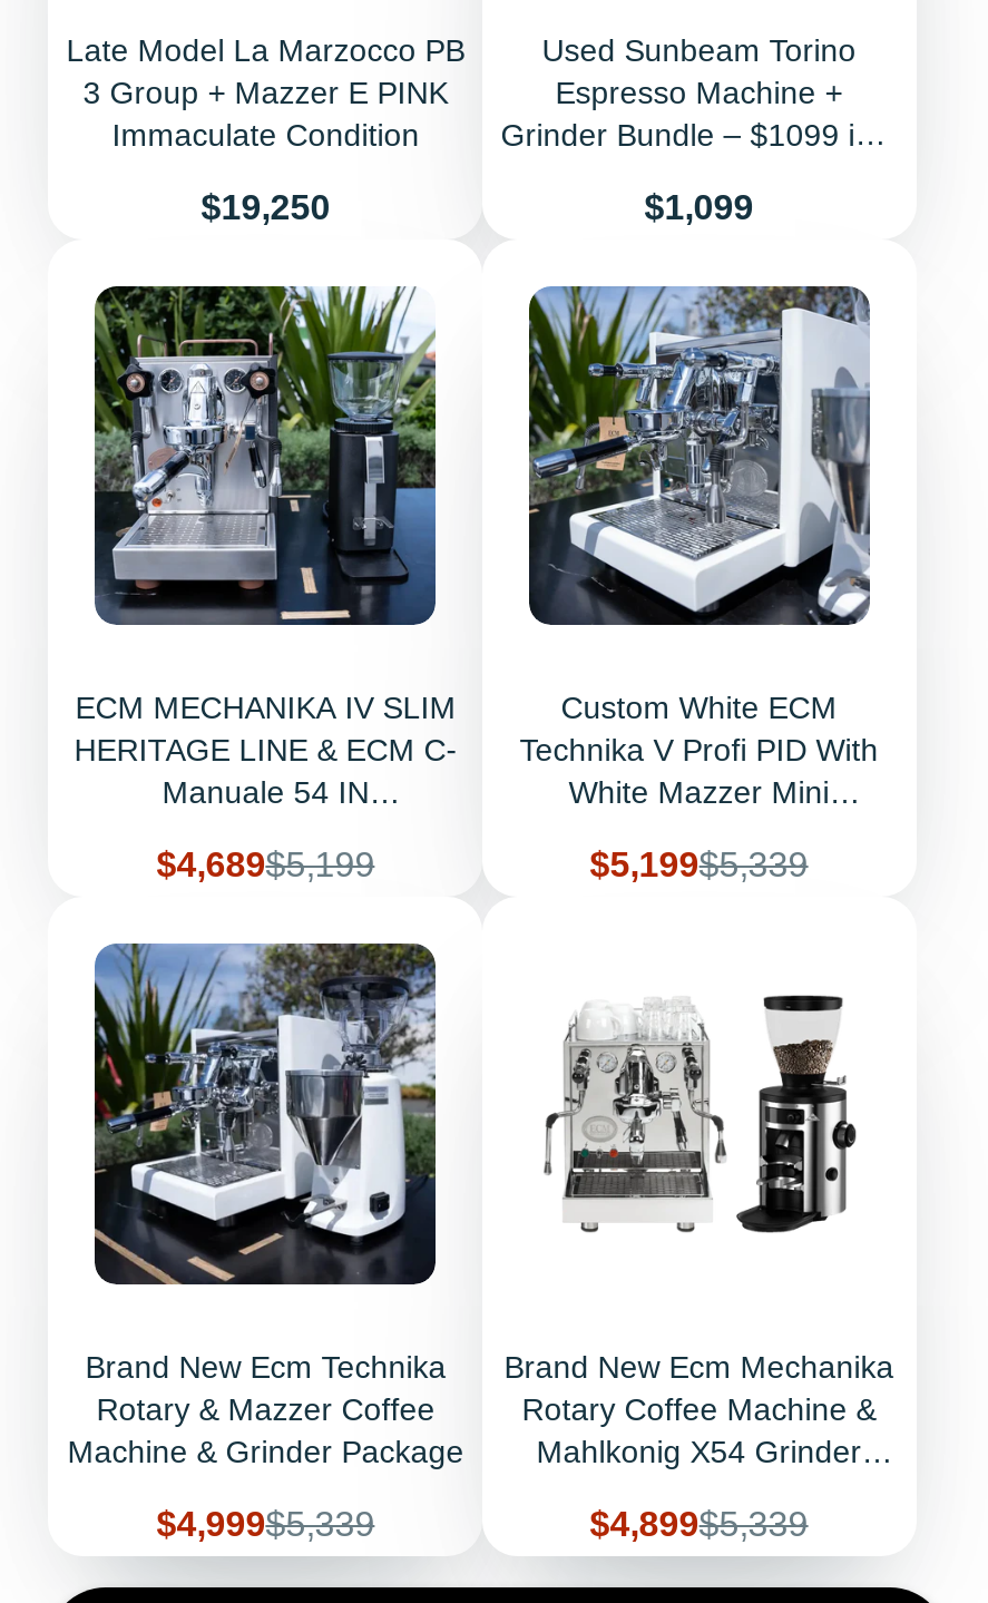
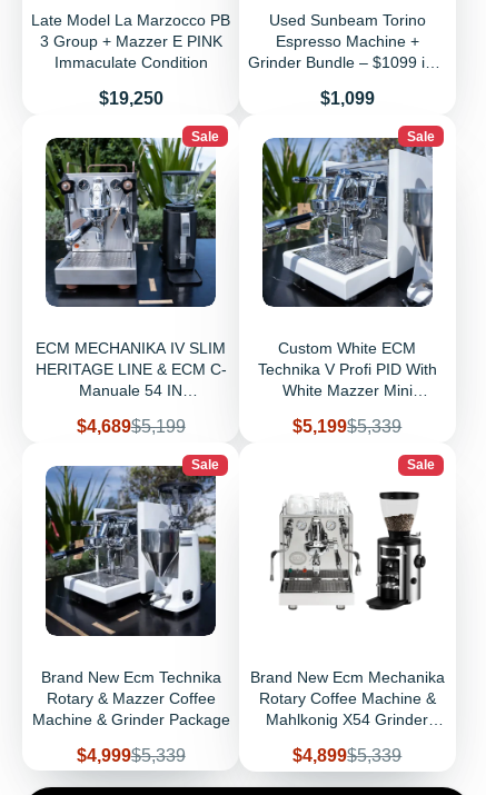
none -> [191,129,219,144] Sale
none -> [407,129,435,144] Sale
none -> [191,457,219,473] Sale
none -> [407,457,435,473] Sale

